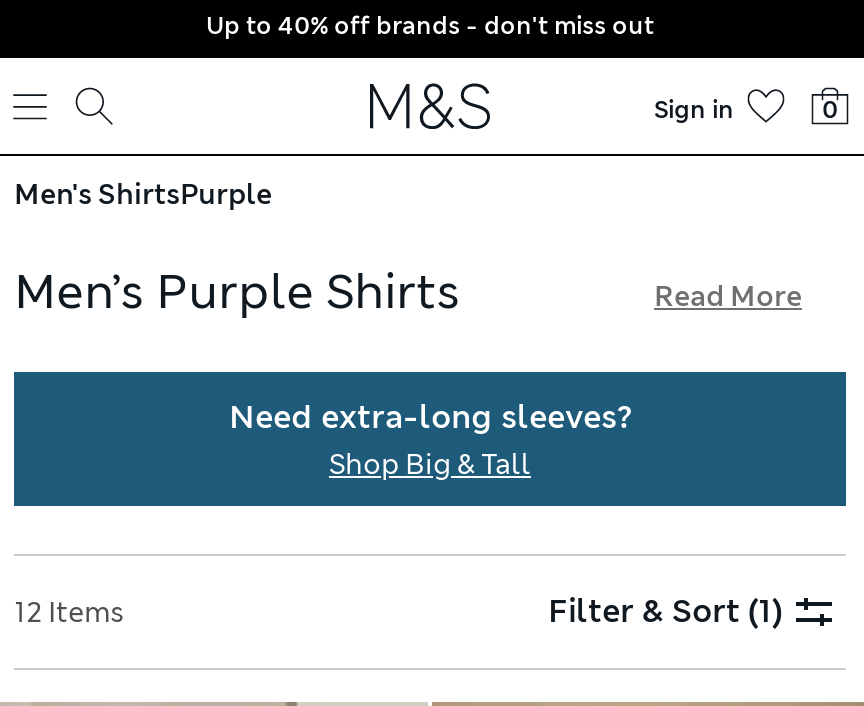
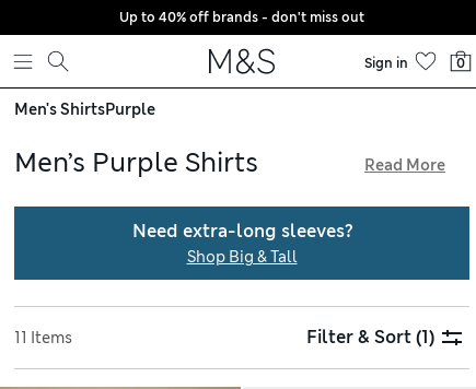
[14,593,124,629] 12 Items -> [14,327,72,347] 11 Items

